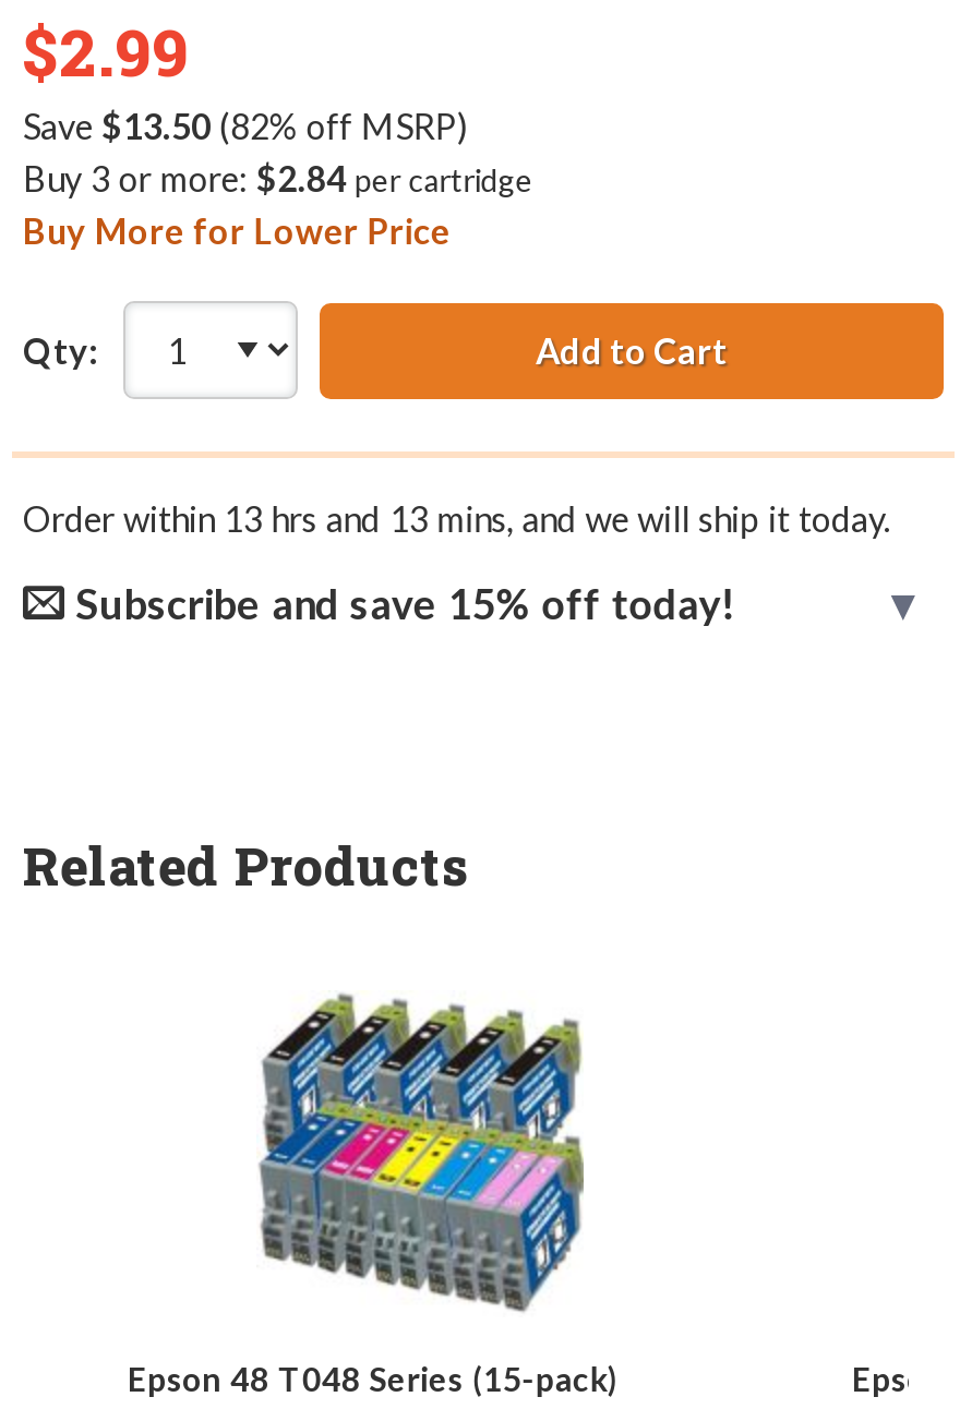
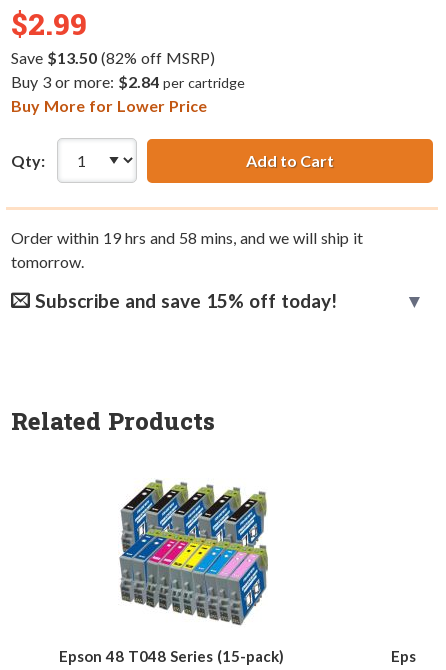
[23,498,890,539] Order within 13 hrs and 13 mins, and we will ship it today. -> [11,228,363,271] Order within 19 hrs and 58 mins, and we will ship it | tomorrow.

